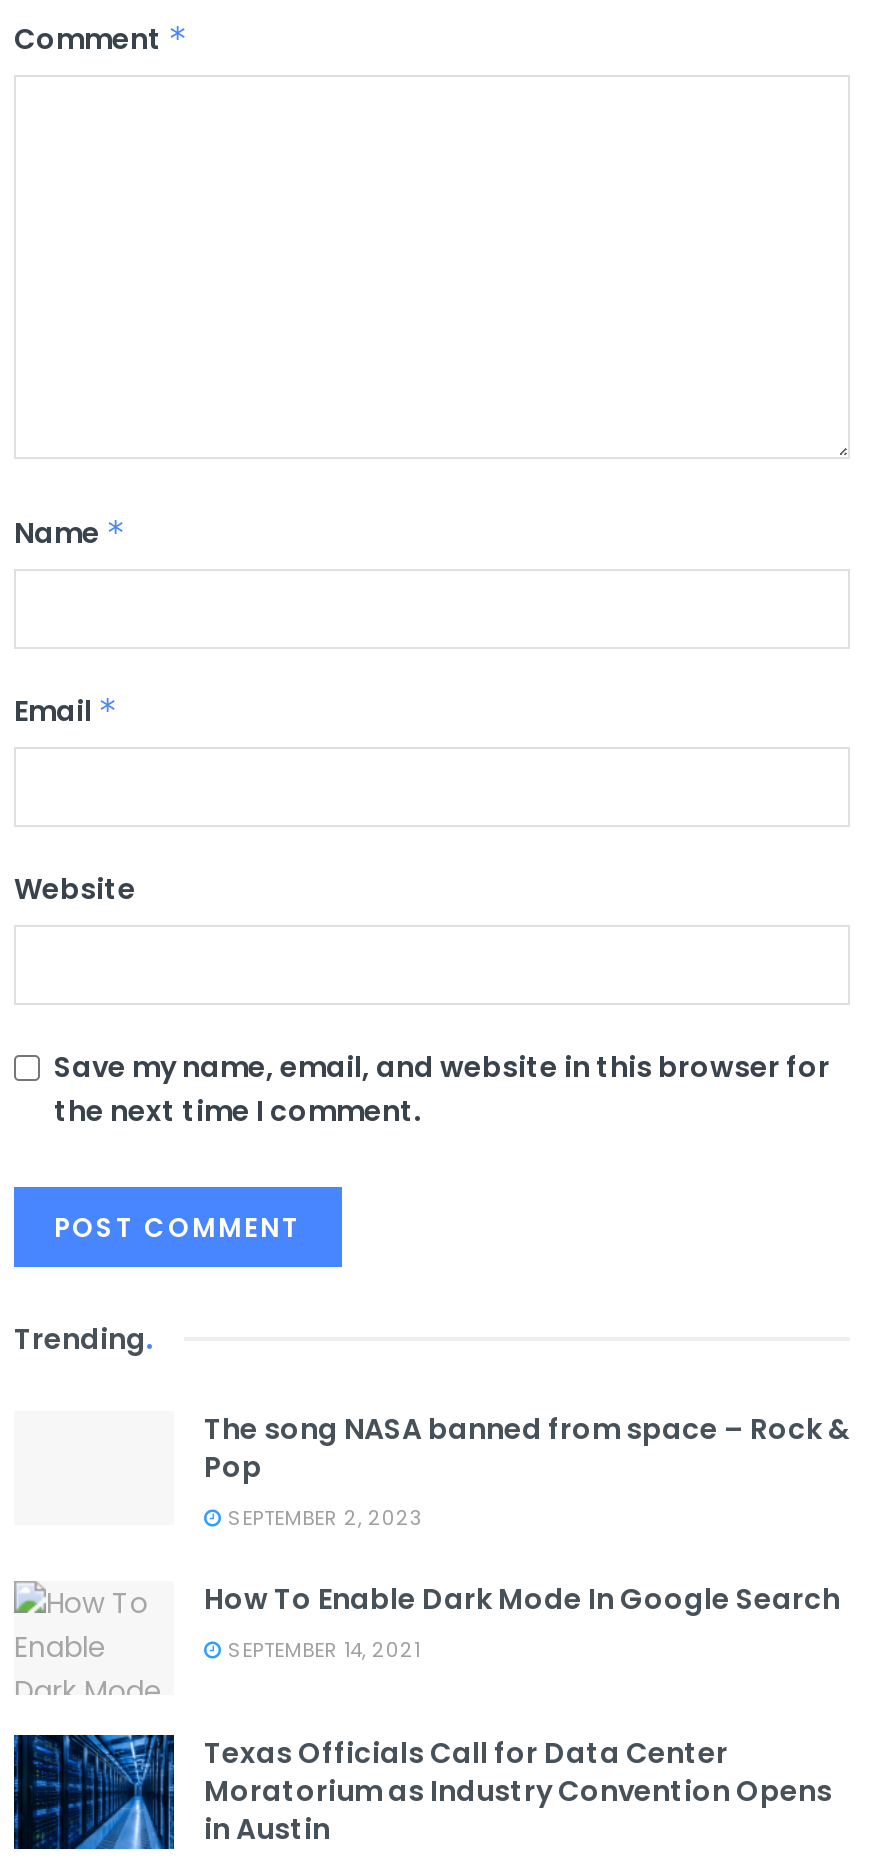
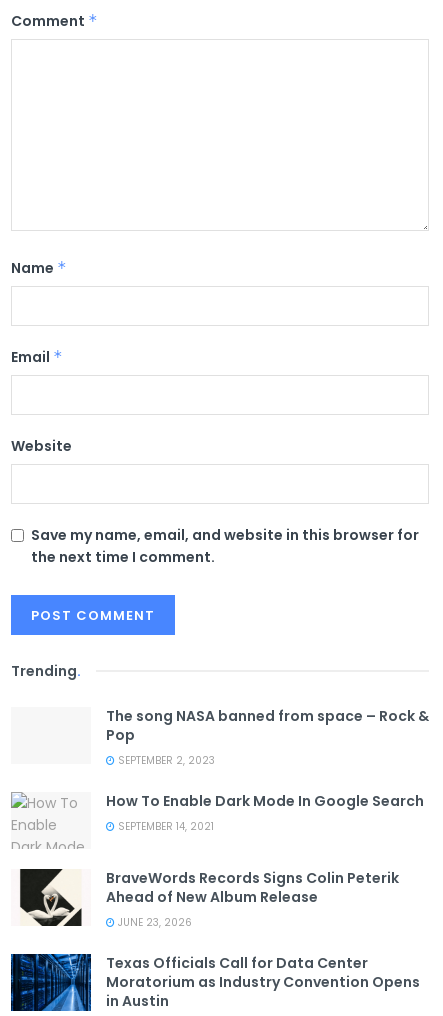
none -> [12,868,399,930] [image] | BraveWords Records Signs Colin Peterik | Ahead of New Album Release | JUNE 23, 2026

